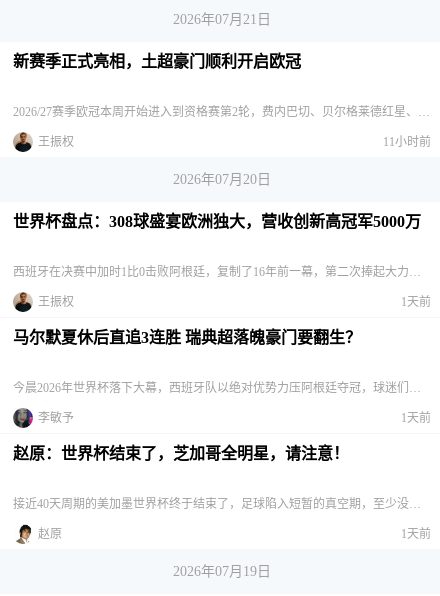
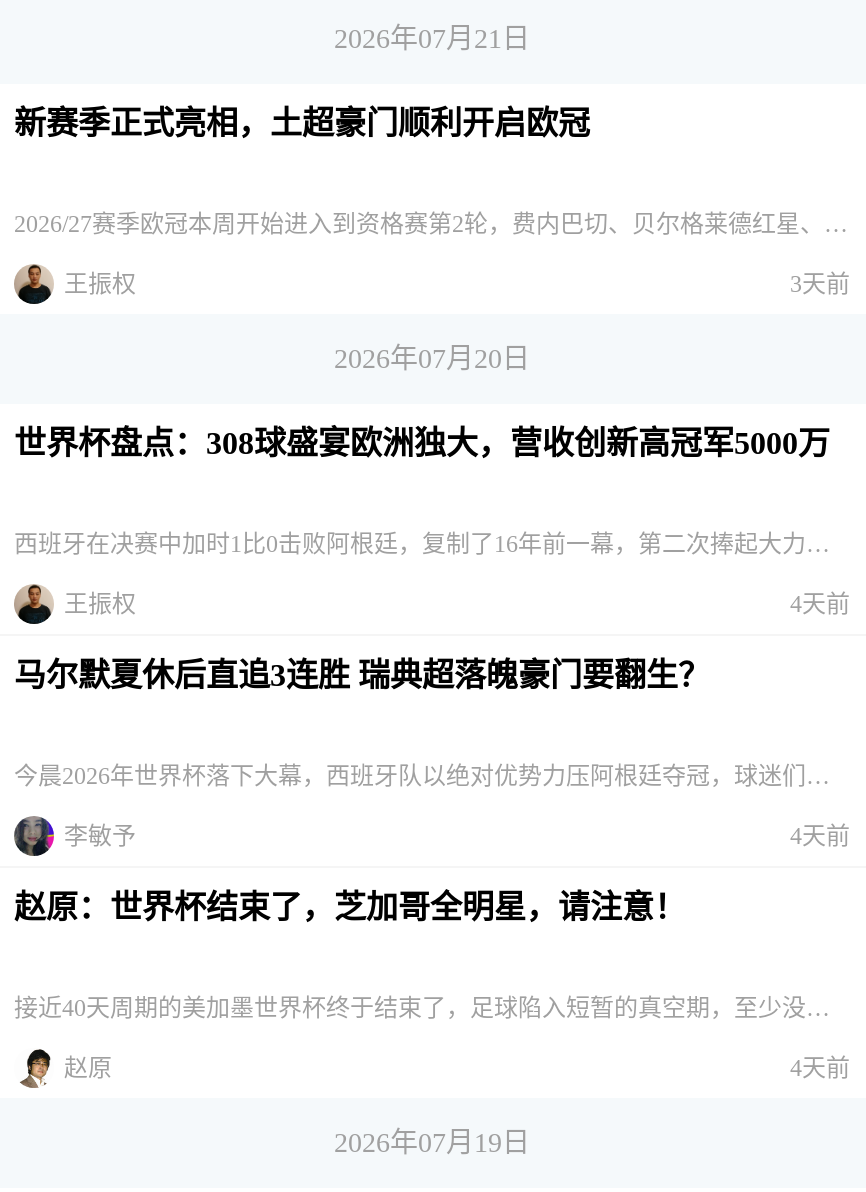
[383,135,431,149] 11小时前 -> [790,270,850,298] 3天前
[401,295,431,309] 1天前 -> [790,590,850,618] 4天前
[401,411,431,425] 1天前 -> [790,822,850,850] 4天前
[401,527,431,541] 1天前 -> [790,1054,850,1082] 4天前

